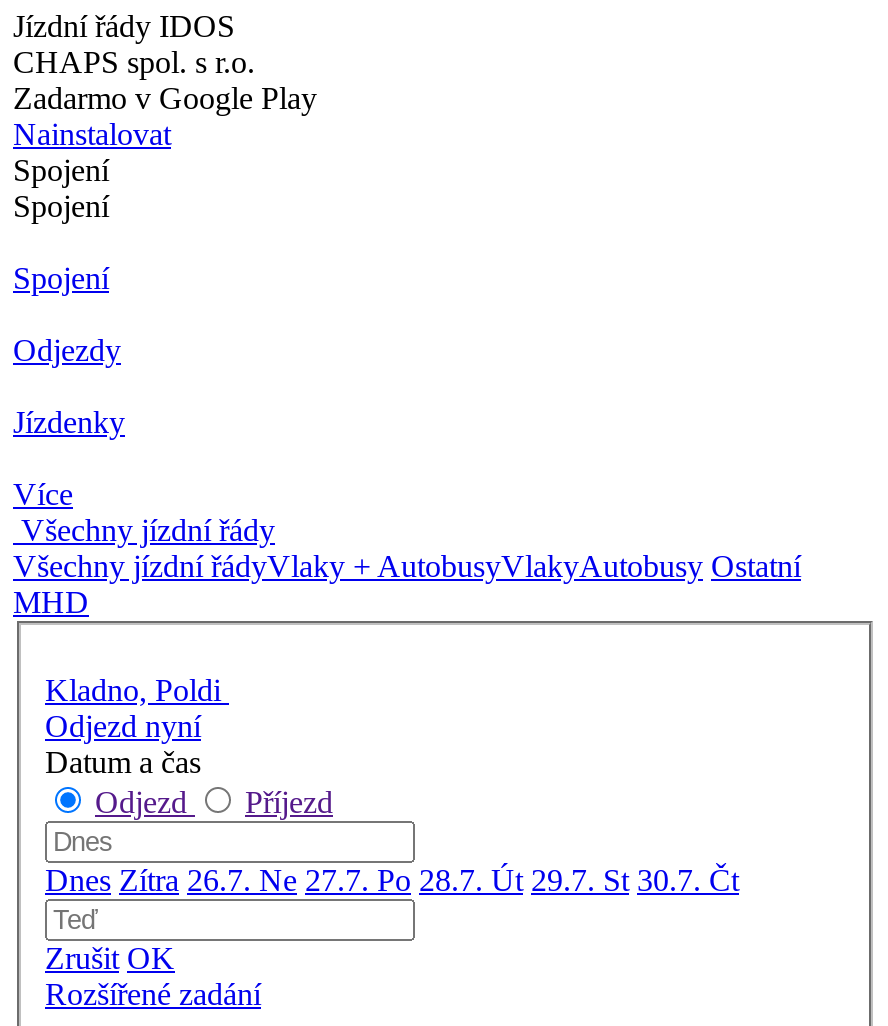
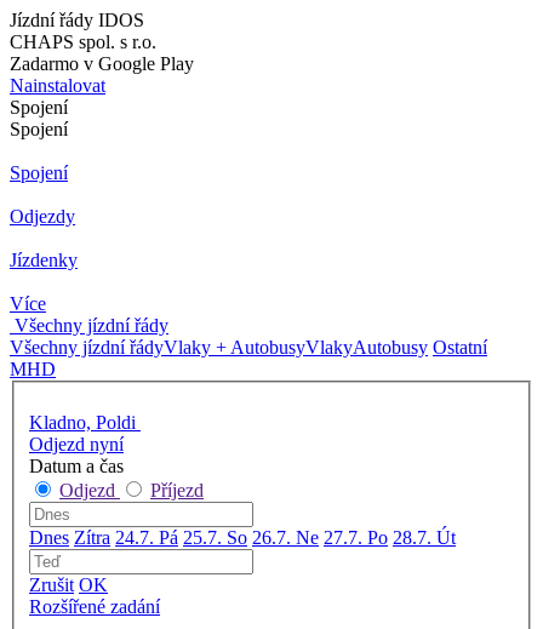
[45,862,739,896] Dnes Zítra 26.7. Ne 27.7. Po 28.7. Út 29.7. St 30.7. Čt -> [29,527,456,547] Dnes Zítra 24.7. Pá 25.7. So 26.7. Ne 27.7. Po 28.7. Út

